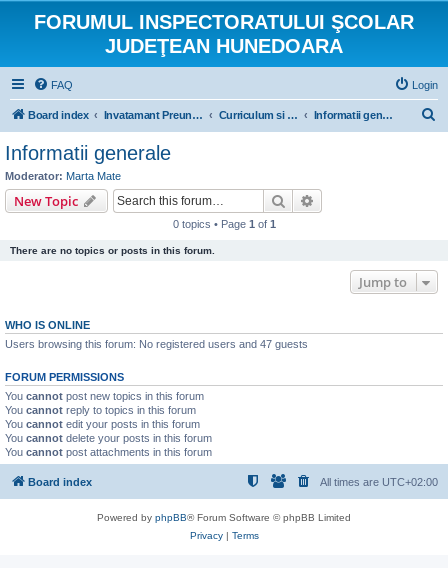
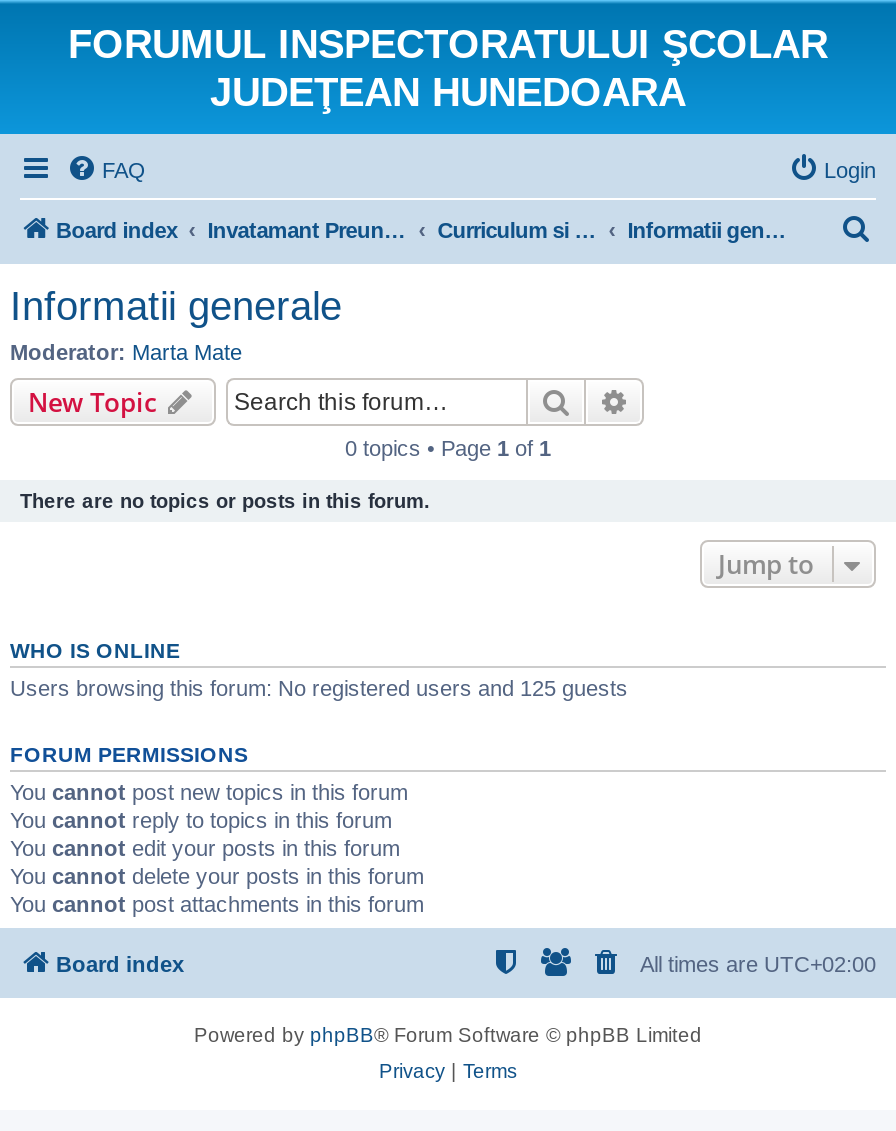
[5,337,308,349] Users browsing this forum: No registered users and 47 guests -> [10,675,628,699] Users browsing this forum: No registered users and 125 guests

